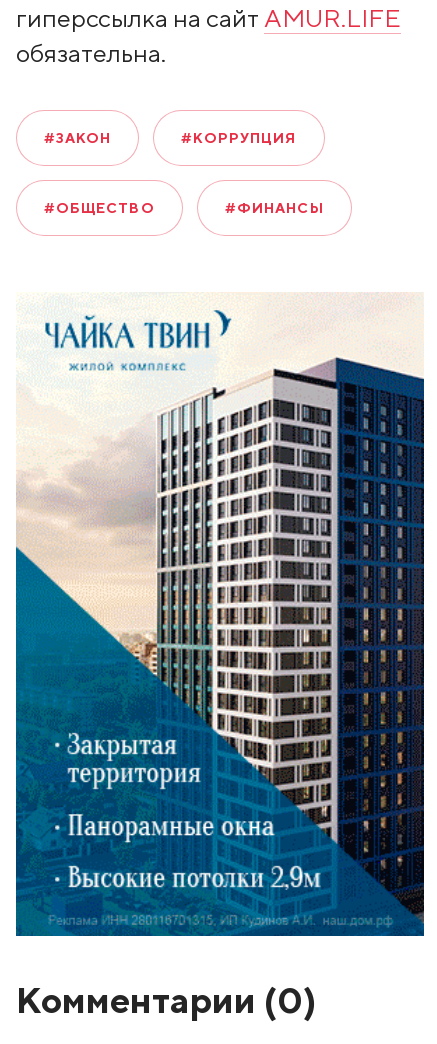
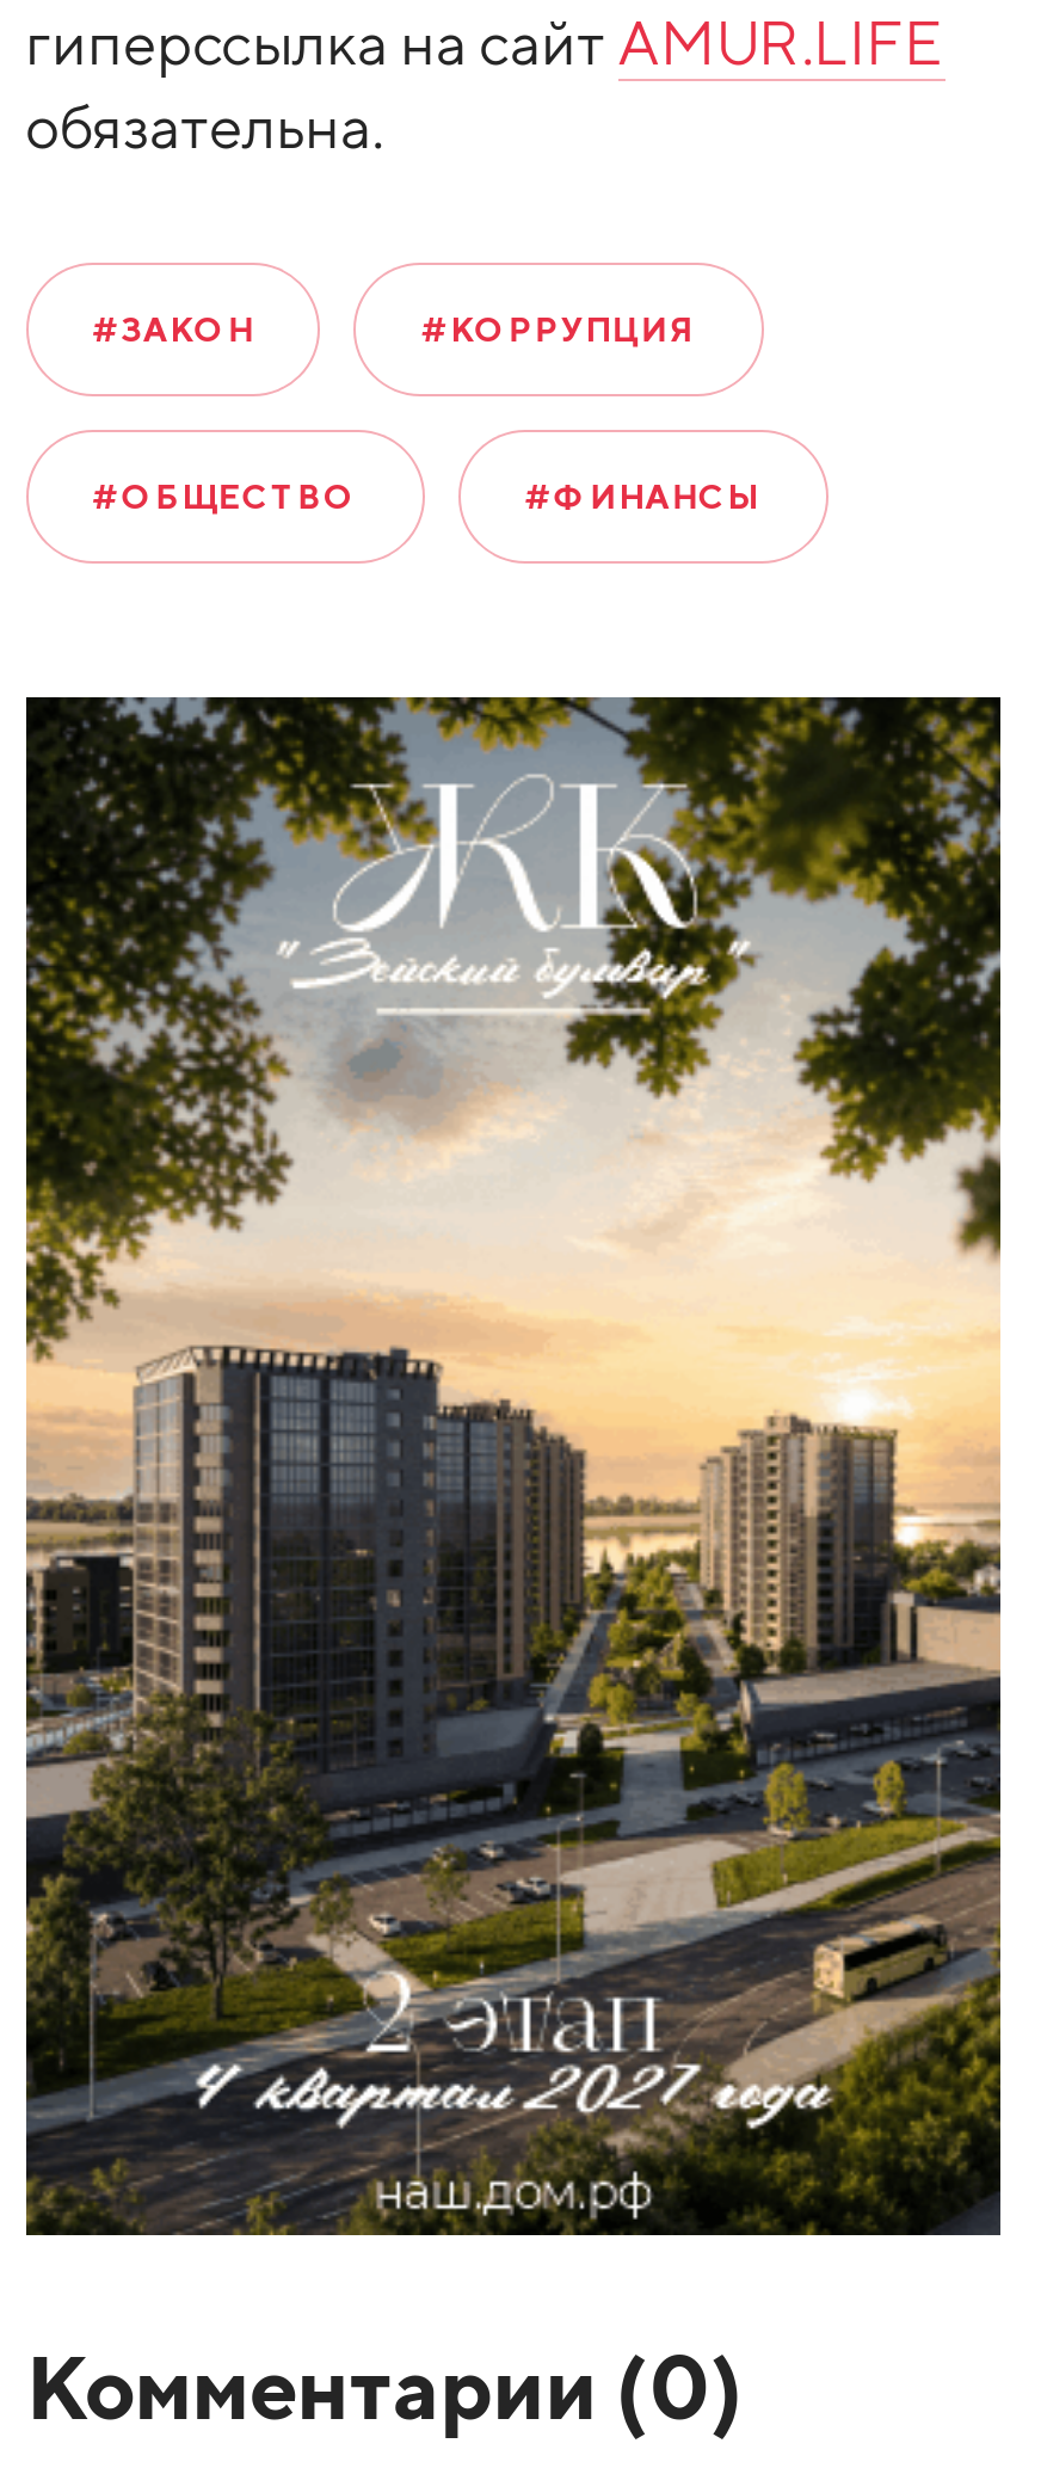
[15,292,425,937] [image] -> [24,695,1003,2238] [image]

